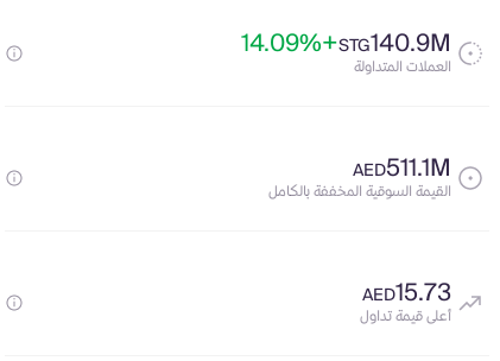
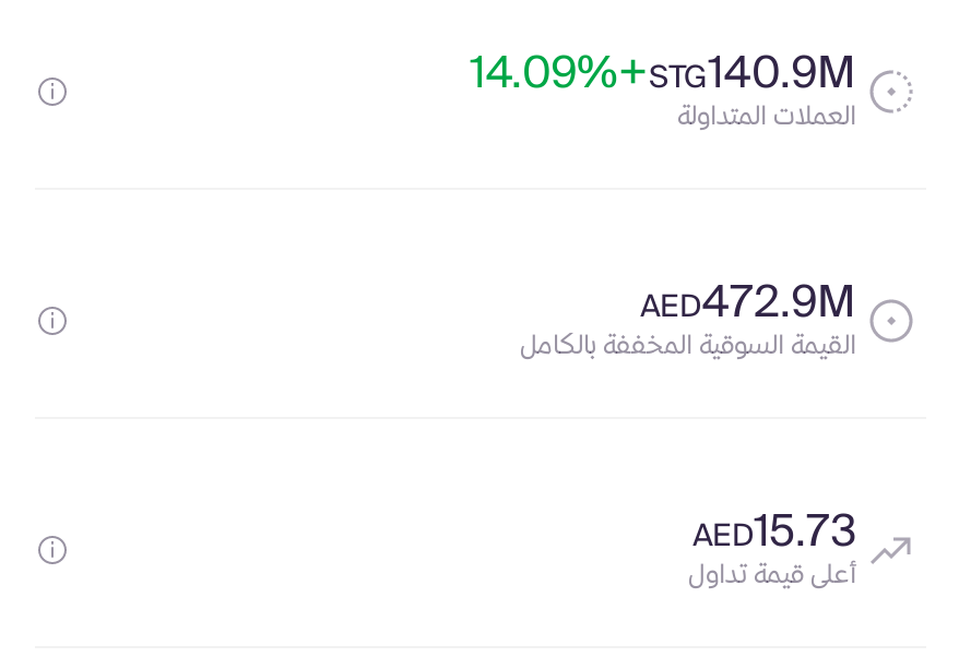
[353,148,451,189] AED 511.1M -> [640,266,856,341] AED 472.9M

